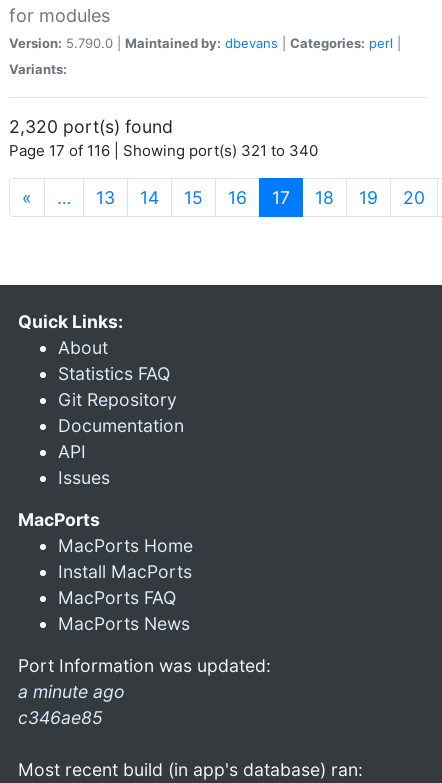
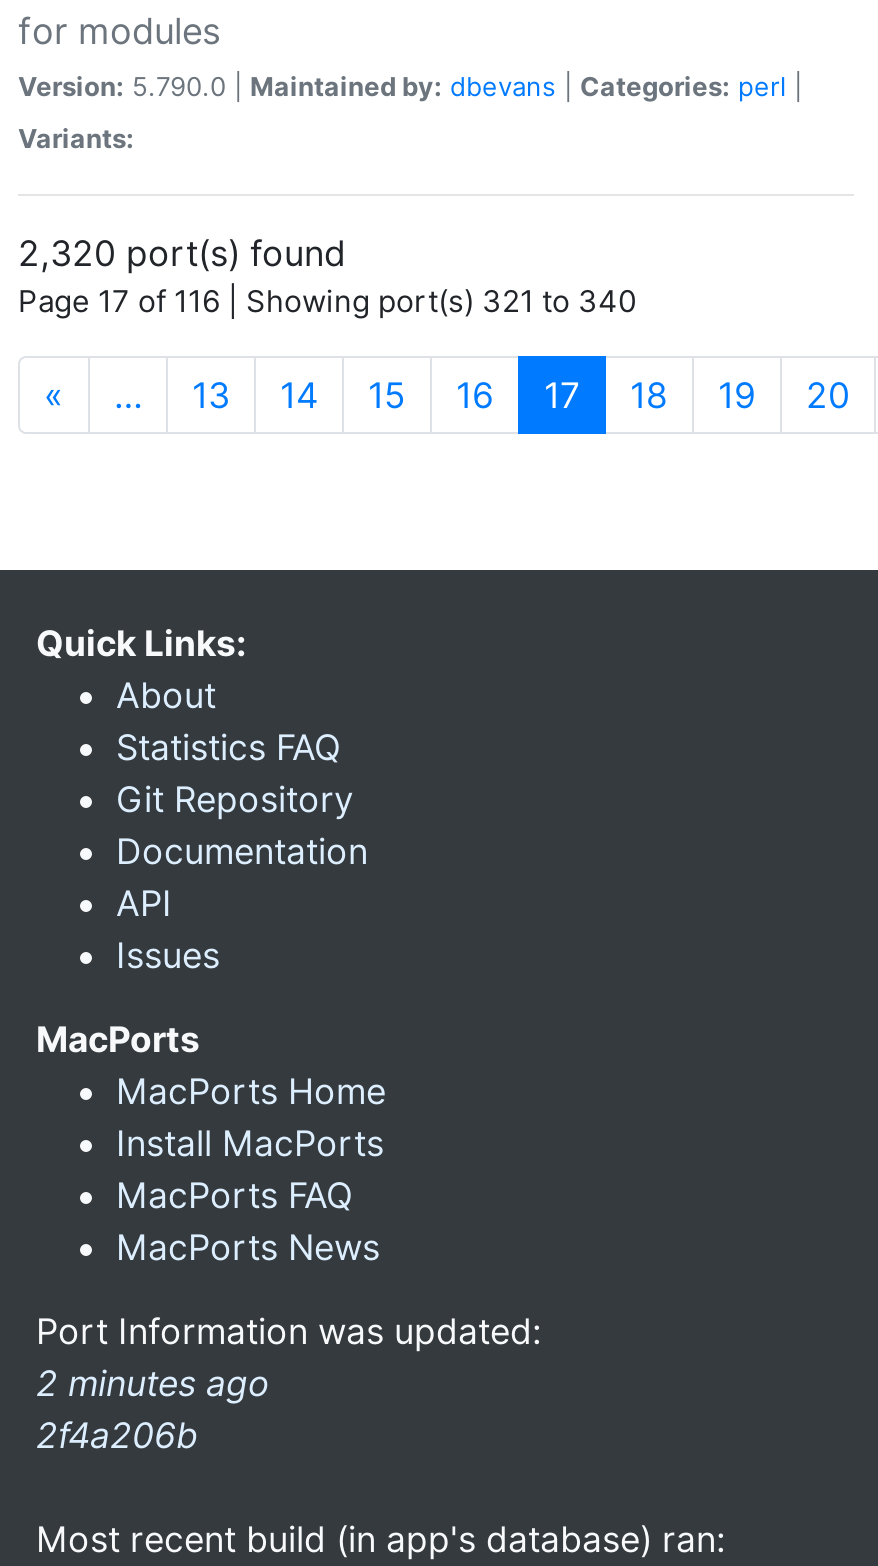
[18,681,125,728] a minute ago | c346ae85 -> [36,1362,270,1456] 2 minutes ago | 2f4a206b

